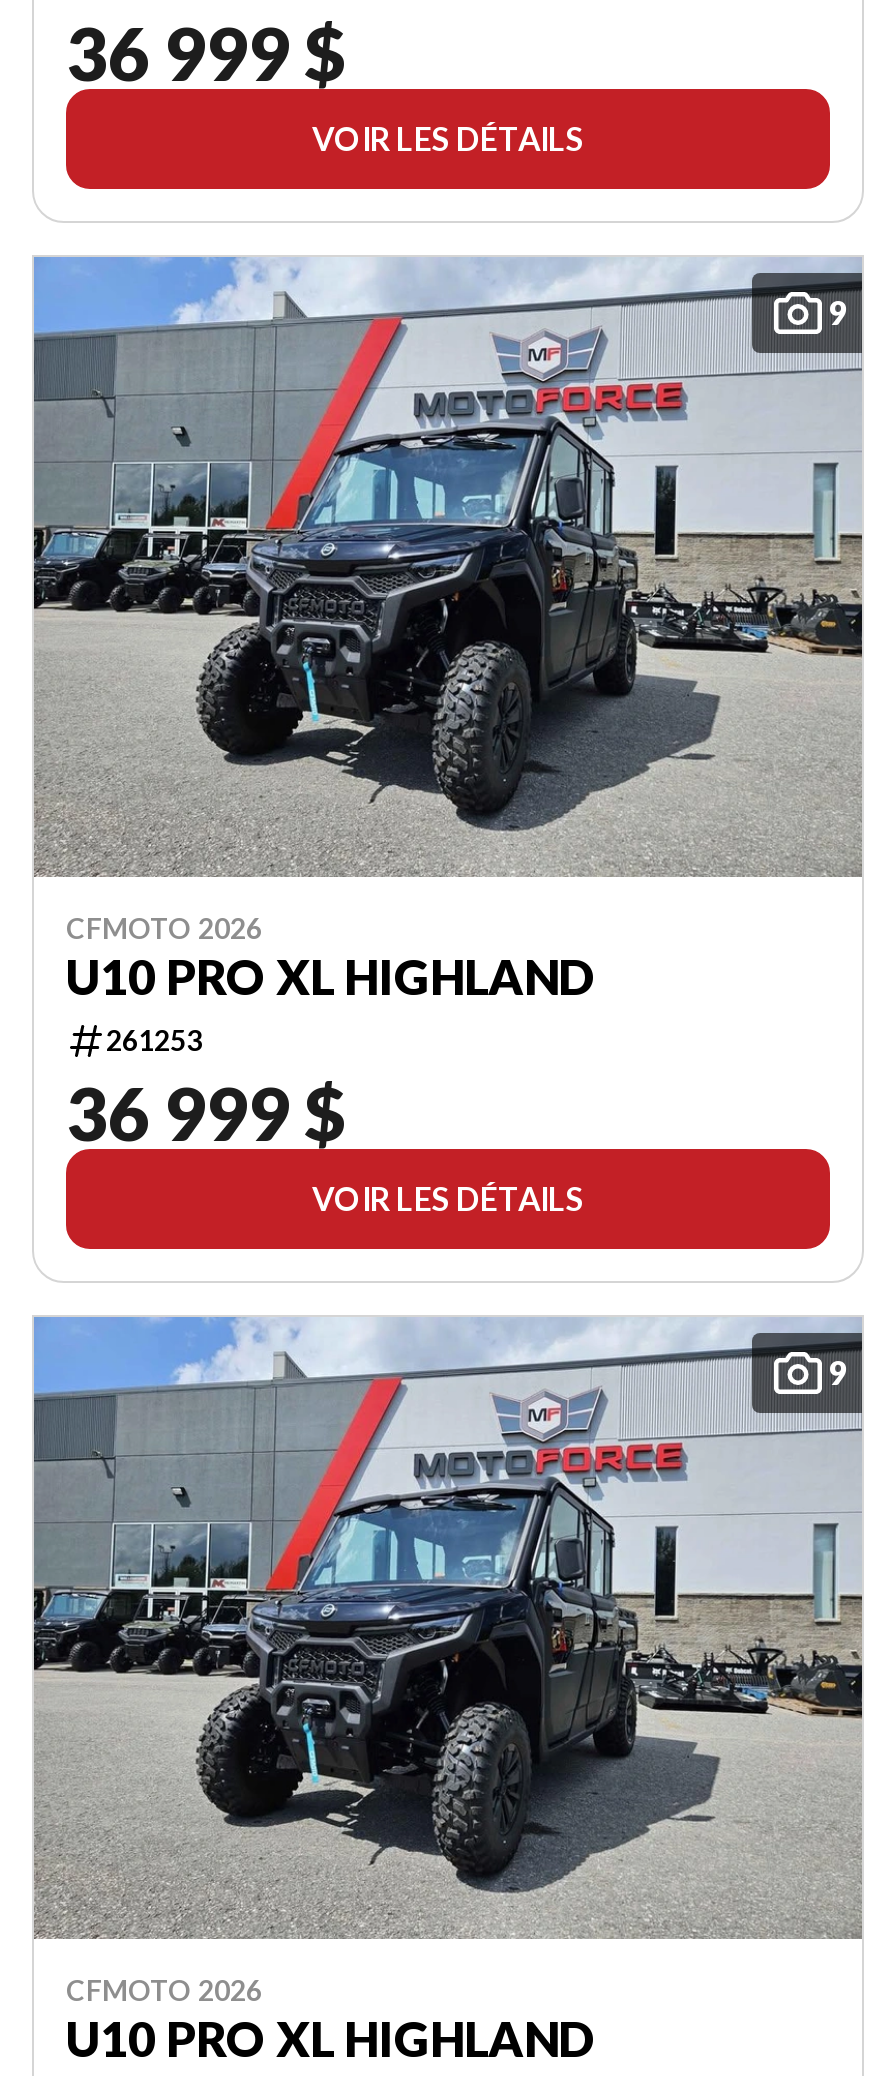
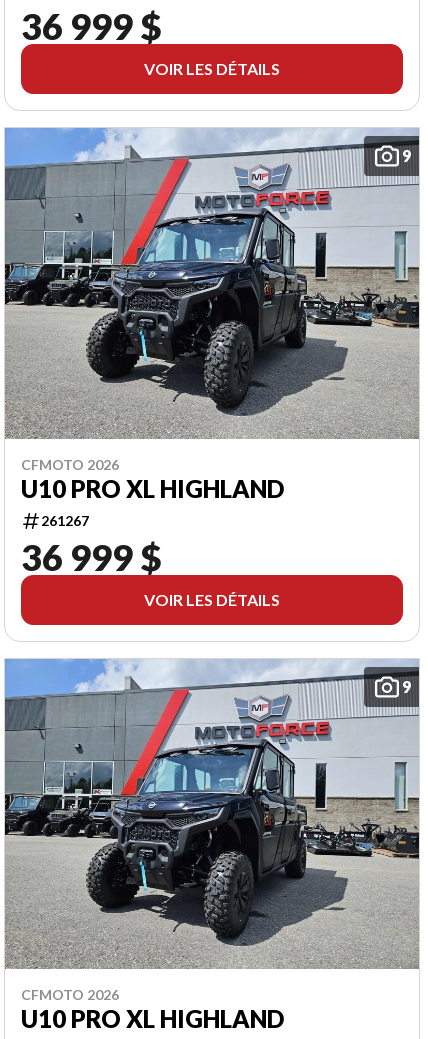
[106,1023,202,1057] 261253 -> [41,511,89,528] 261267

